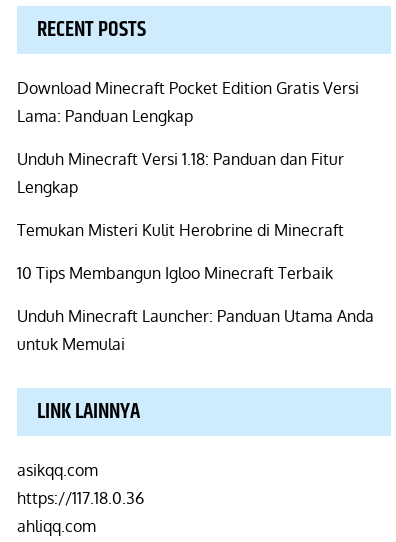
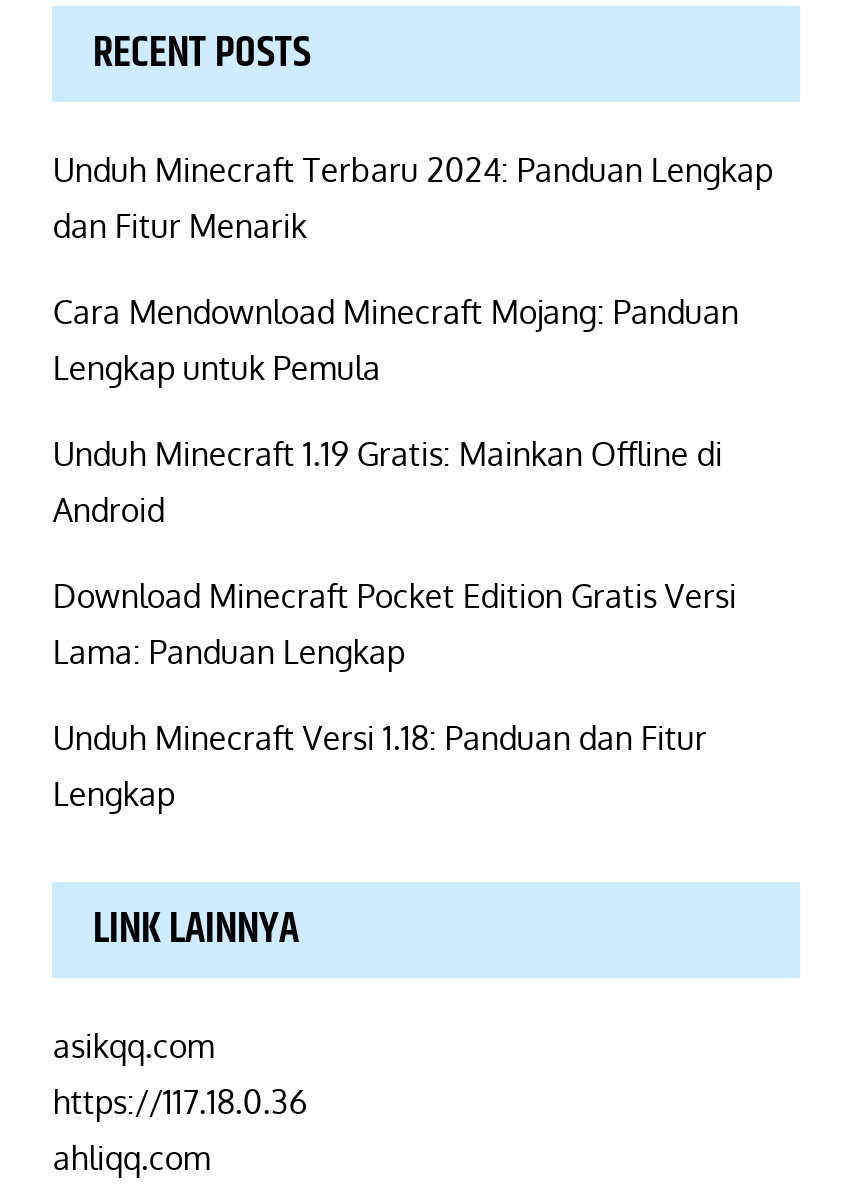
none -> [53,149,773,529] Unduh Minecraft Terbaru 2024: Panduan Lengkap | dan Fitur Menarik | Cara Mendownload Minecraft Mojang: Panduan | Lengkap untuk Pemula | Unduh Minecraft 1.19 Gratis: Mainkan Offline di | Android
moved [17,78,359,197] -> [53,575,737,813]: Download Minecraft Pocket Edition Gratis Versi | Lama: Panduan Lengkap | Unduh Minecraft Versi 1.18: Panduan dan Fitur | Lengkap
[17,220,374,354] Temukan Misteri Kulit Herobrine di Minecraft | 10 Tips Membangun Igloo Minecraft Terbaik | Unduh Minecraft Launcher: Panduan Utama Anda | untuk Memulai -> none

